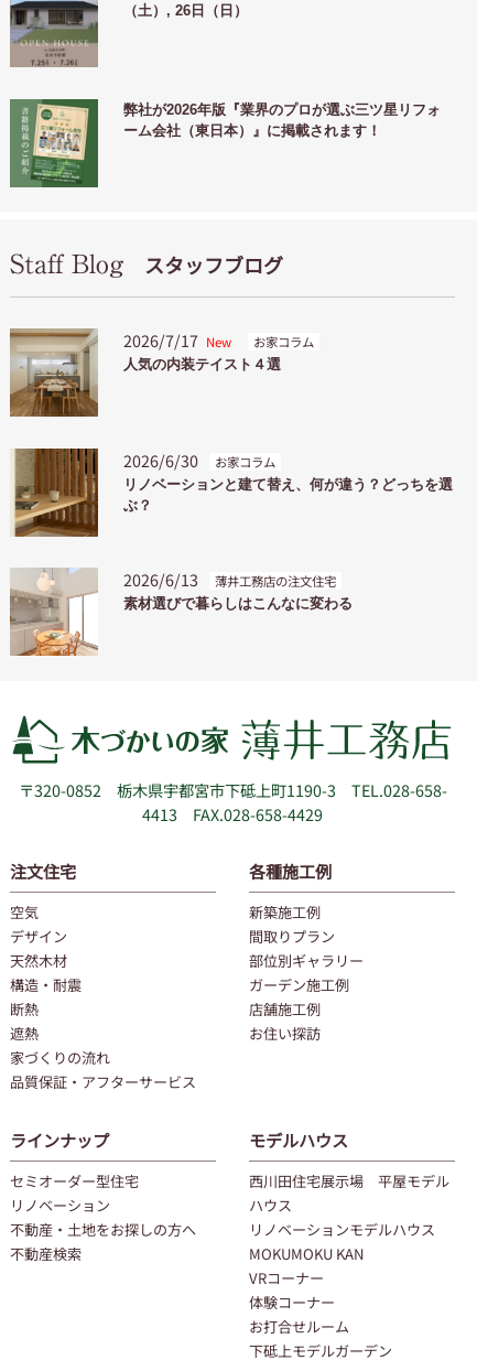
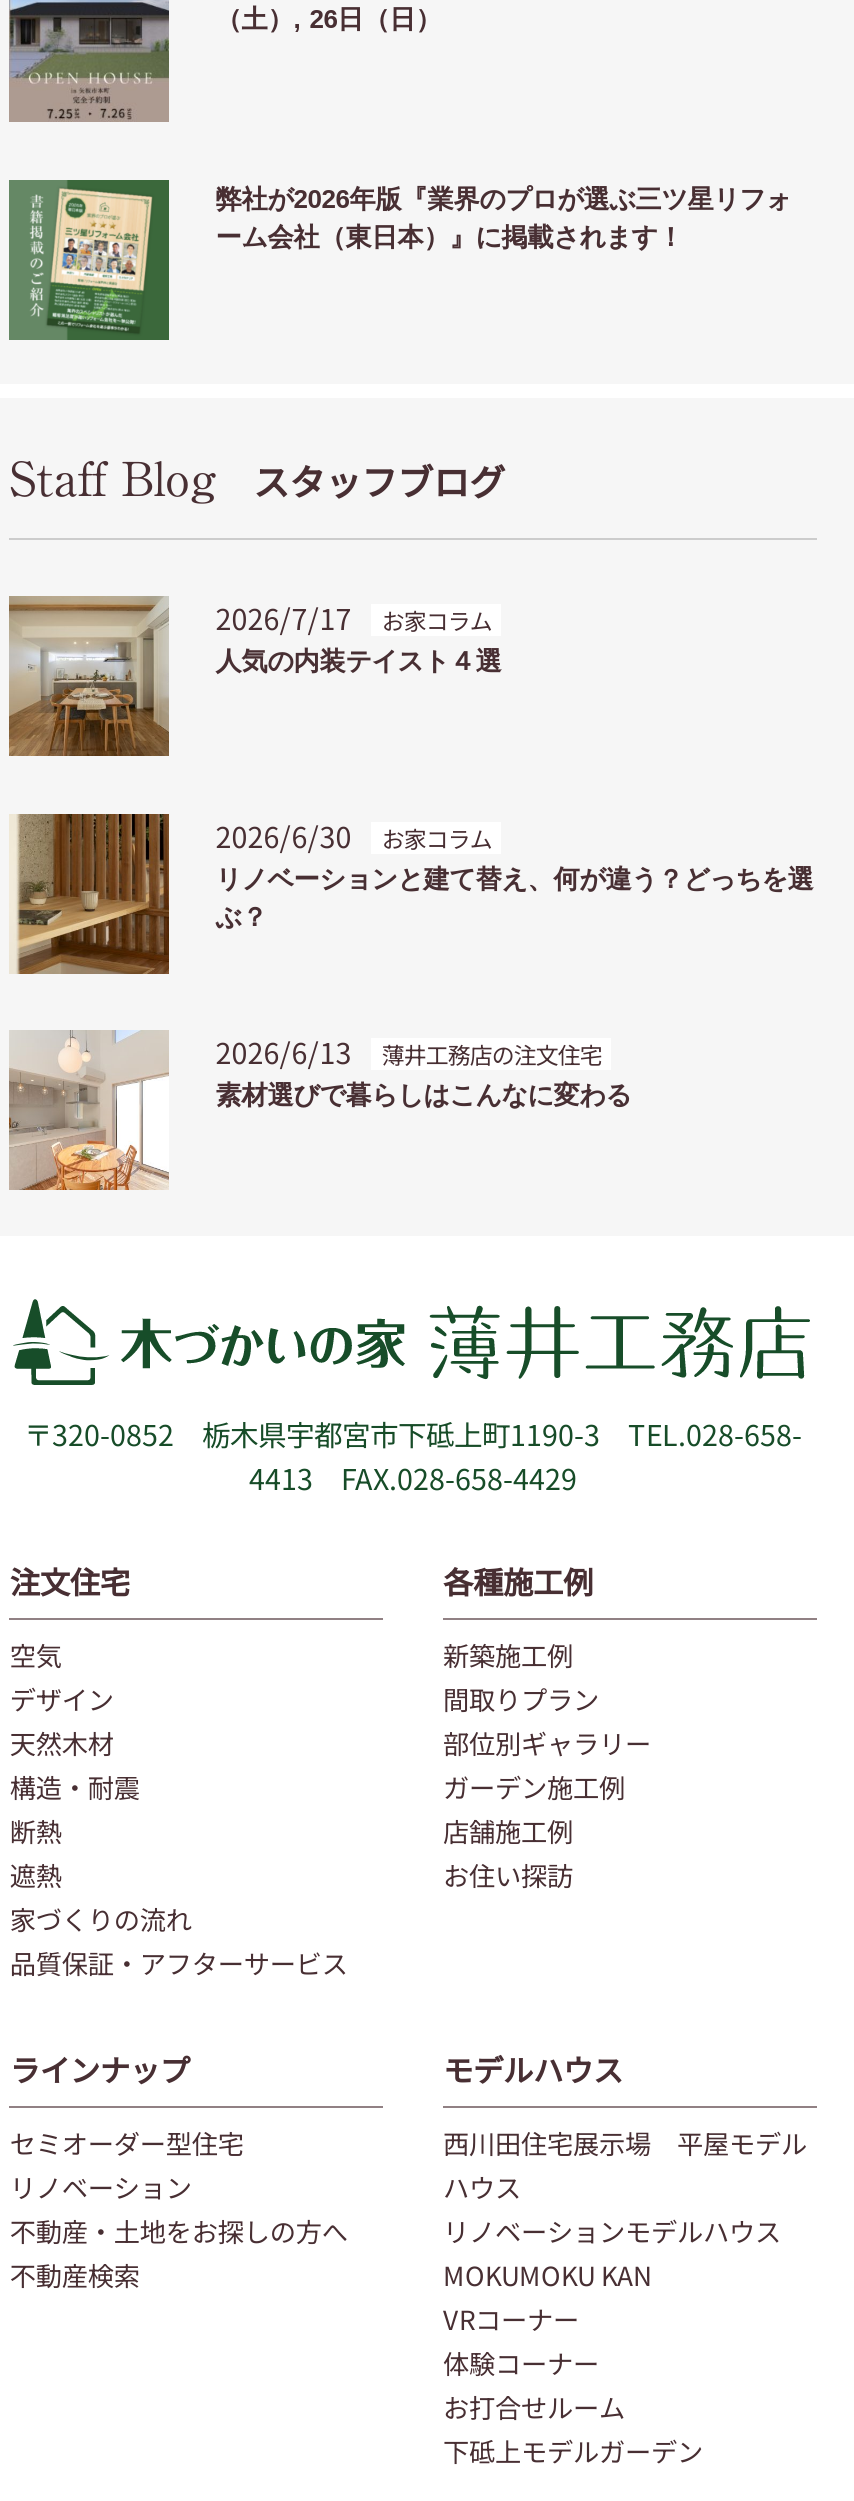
[124,329,314,352] 2026/7/17 New お家コラム -> [216,596,492,638] 2026/7/17 お家コラム

